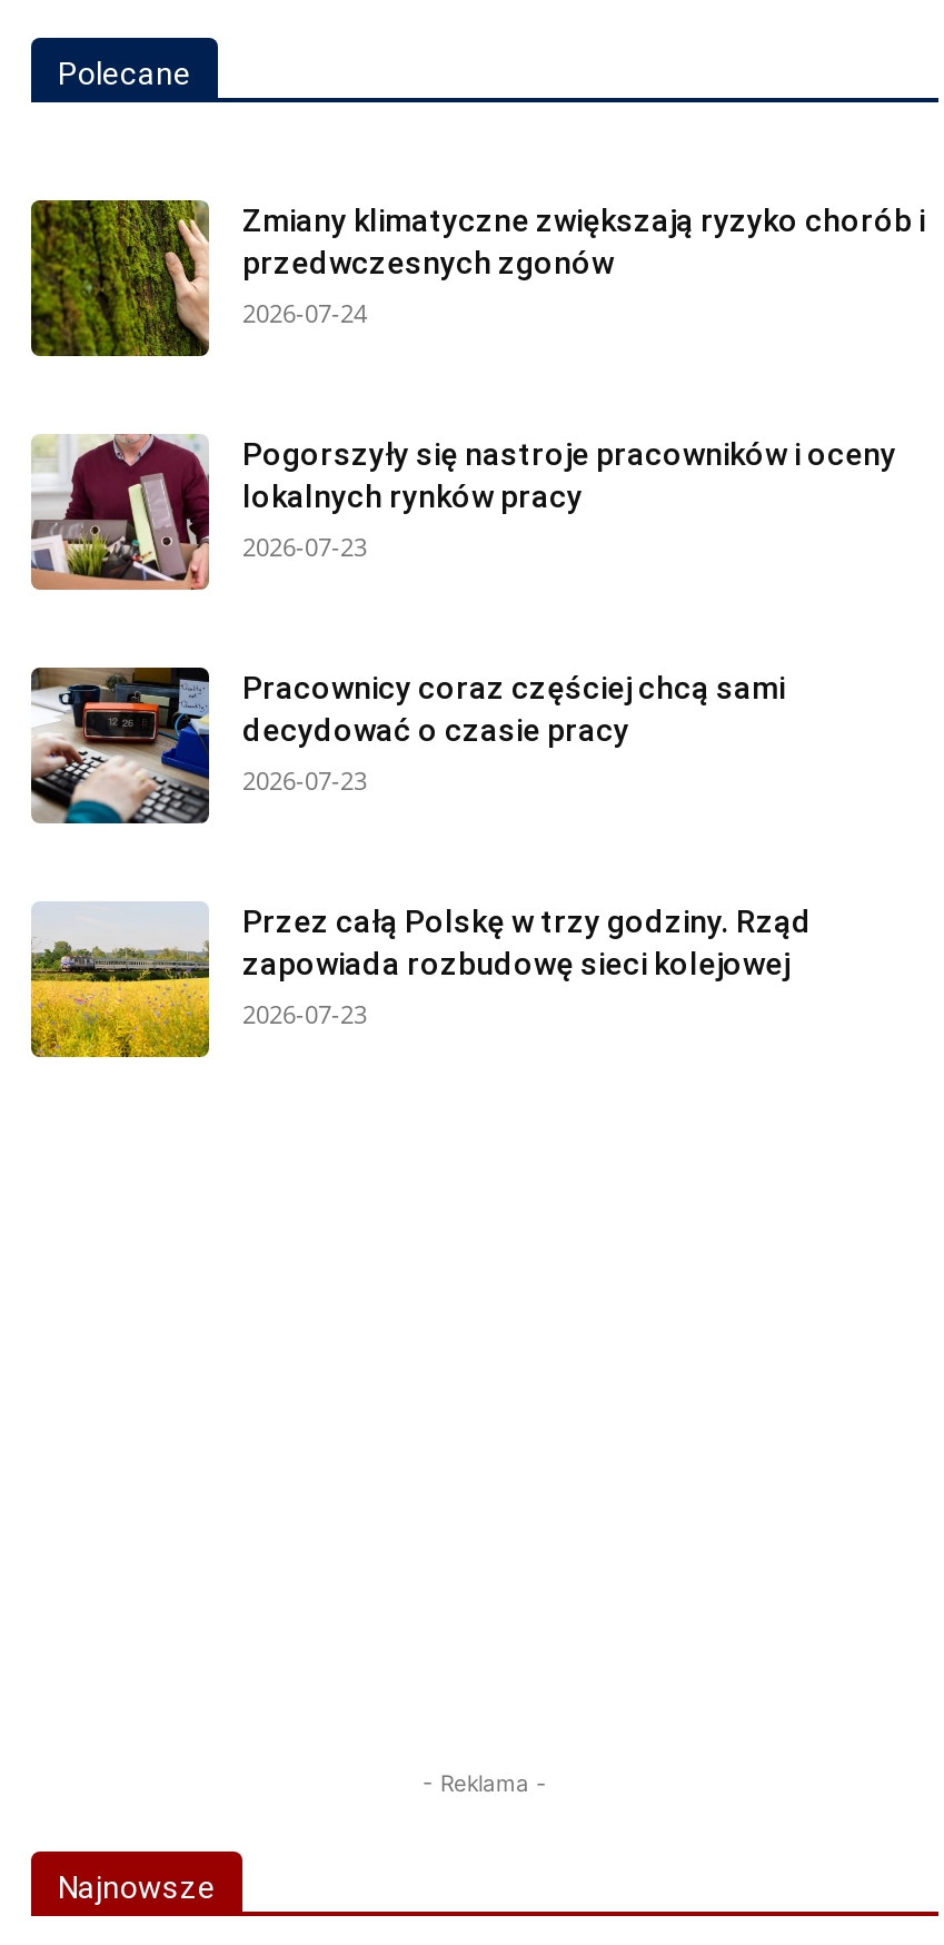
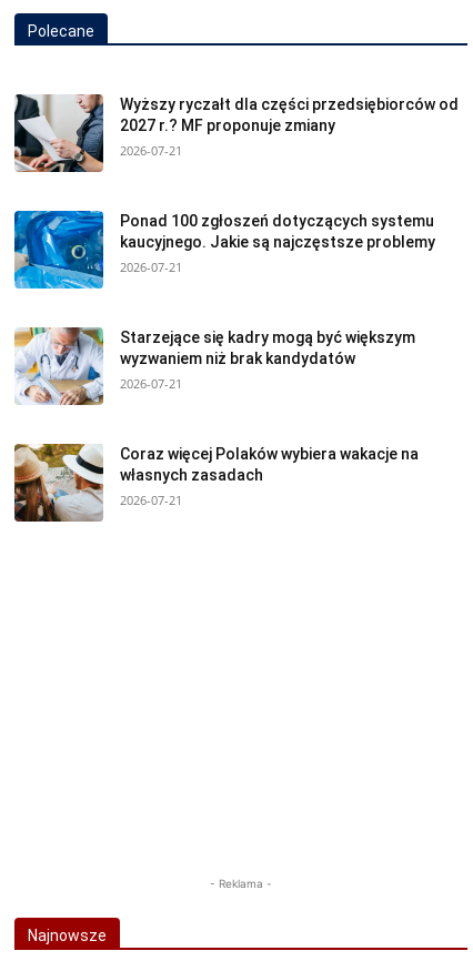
[29,198,925,358] [image] | Zmiany klimatyczne zwiększają ryzyko chorób i | przedwczesnych zgonów | 2026-07-24 -> [13,94,459,173] [image] | Wyższy ryczałt dla części przedsiębiorców od | 2027 r.? MF proponuje zmiany | 2026-07-21
[29,432,896,592] [image] | Pogorszyły się nastroje pracowników i oceny | lokalnych rynków pracy | 2026-07-23 -> [13,210,435,290] [image] | Ponad 100 zgłoszeń dotyczących systemu | kaucyjnego. Jakie są najczęstsze problemy | 2026-07-21
[29,665,785,826] [image] | Pracownicy coraz częściej chcą sami | decydować o czasie pracy | 2026-07-23 -> [13,327,415,406] [image] | Starzejące się kadry mogą być większym | wyzwaniem niż brak kandydatów | 2026-07-21
[29,901,812,1059] [image] | Przez całą Polskę w trzy godziny. Rząd | zapowiada rozbudowę sieci kolejowej | 2026-07-23 -> [13,443,419,523] [image] | Coraz więcej Polaków wybiera wakacje na | własnych zasadach | 2026-07-21

